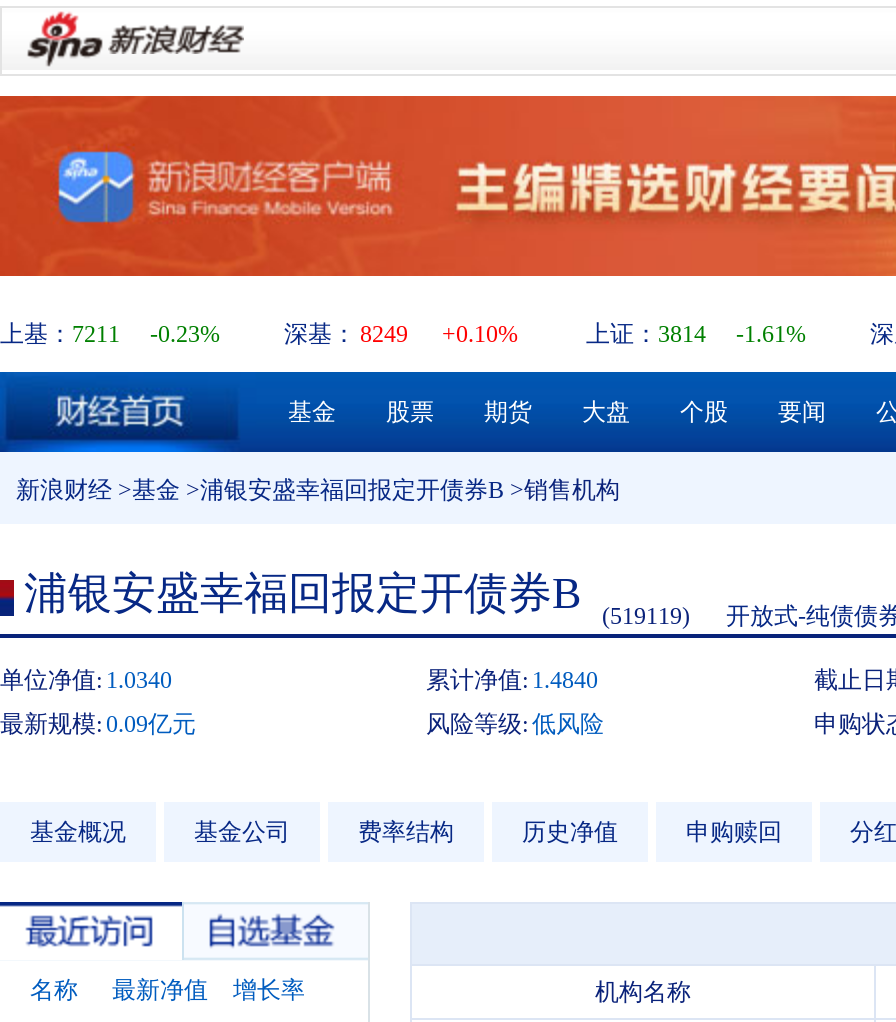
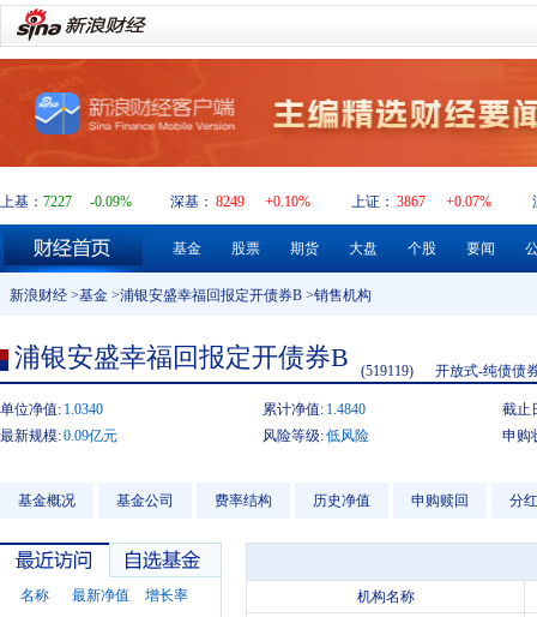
[0,320,120,348] 上基：7211 -> [0,193,72,210] 上基：7227
[150,320,220,348] -0.23% -> [90,193,132,210] -0.09%
[586,320,706,348] 上证：3814 -> [351,193,426,210] 上证： 3867
[736,320,806,348] -1.61% -> [446,193,491,210] +0.07%

